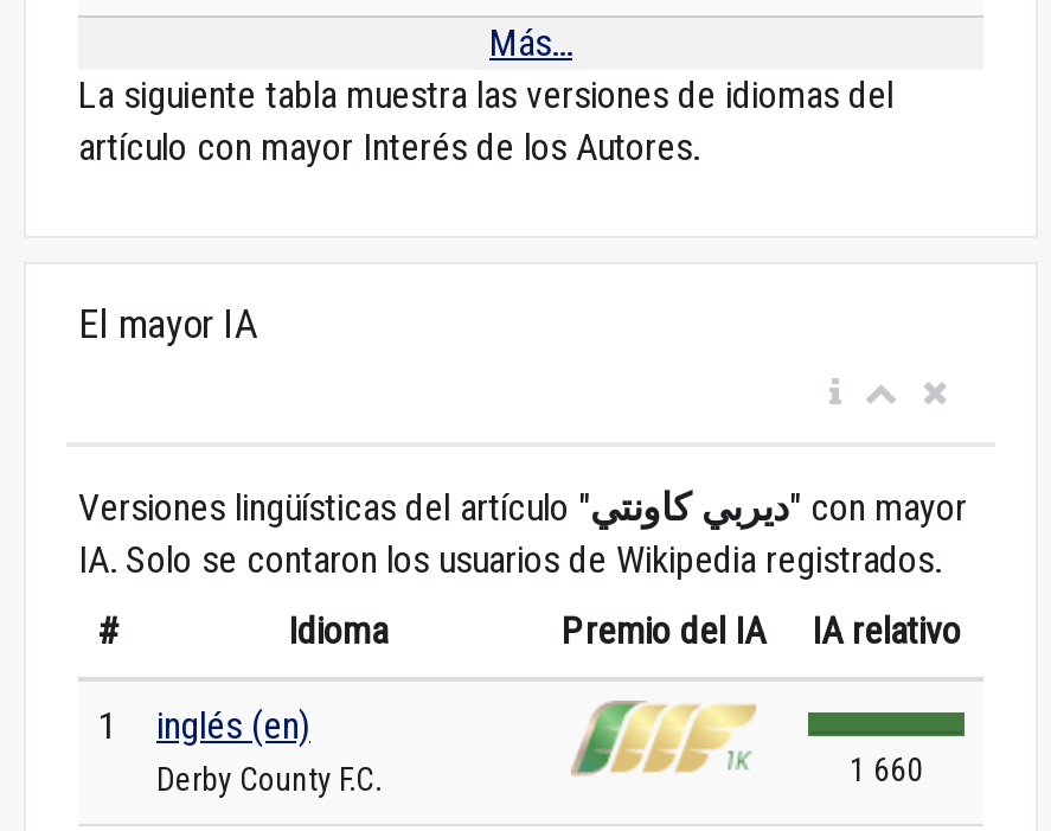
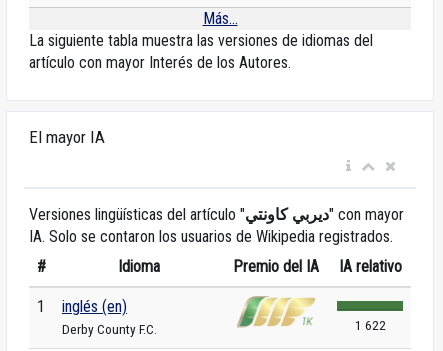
[850,750,923,788] 1 660 -> [354,317,385,333] 1 622

